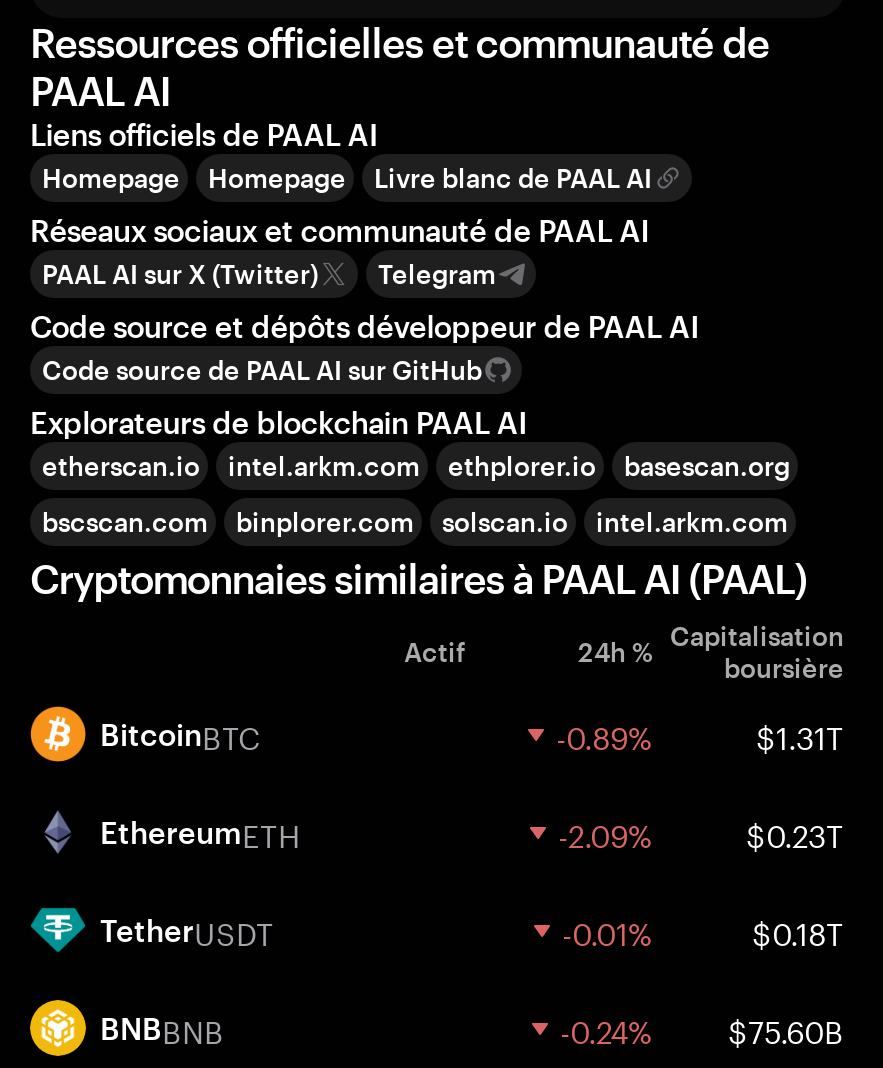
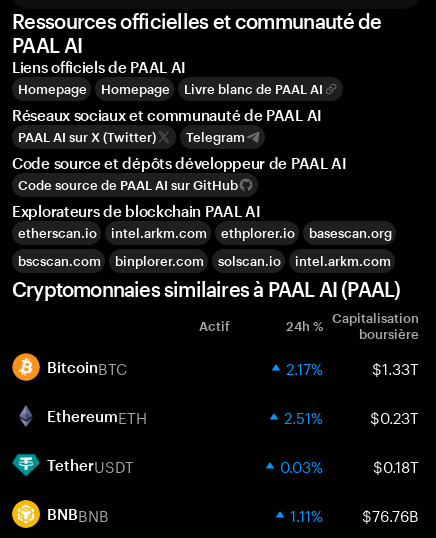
[556,710,844,758] -0.89% | $1.31T -> [286,355,419,379] 2.17% | $1.33T
[558,808,844,856] -2.09% $0.23T -> [284,404,419,428] 2.51% $0.23T
[562,906,652,954] -0.01% -> [280,453,323,477] 0.03%
[560,1004,844,1052] -0.24% | $75.60B -> [290,502,419,526] 1.11% | $76.76B

